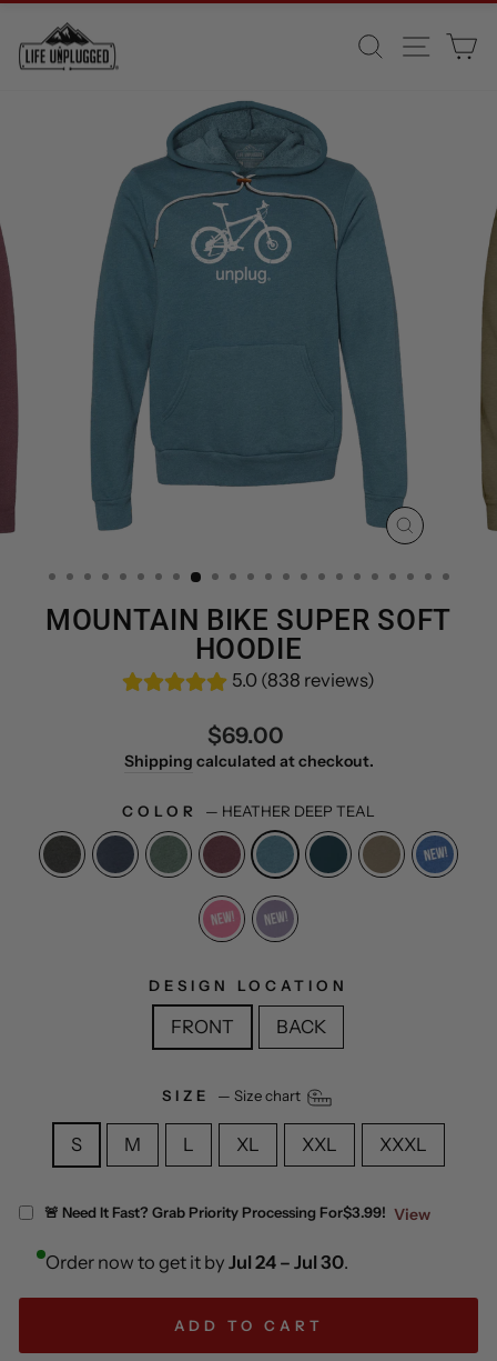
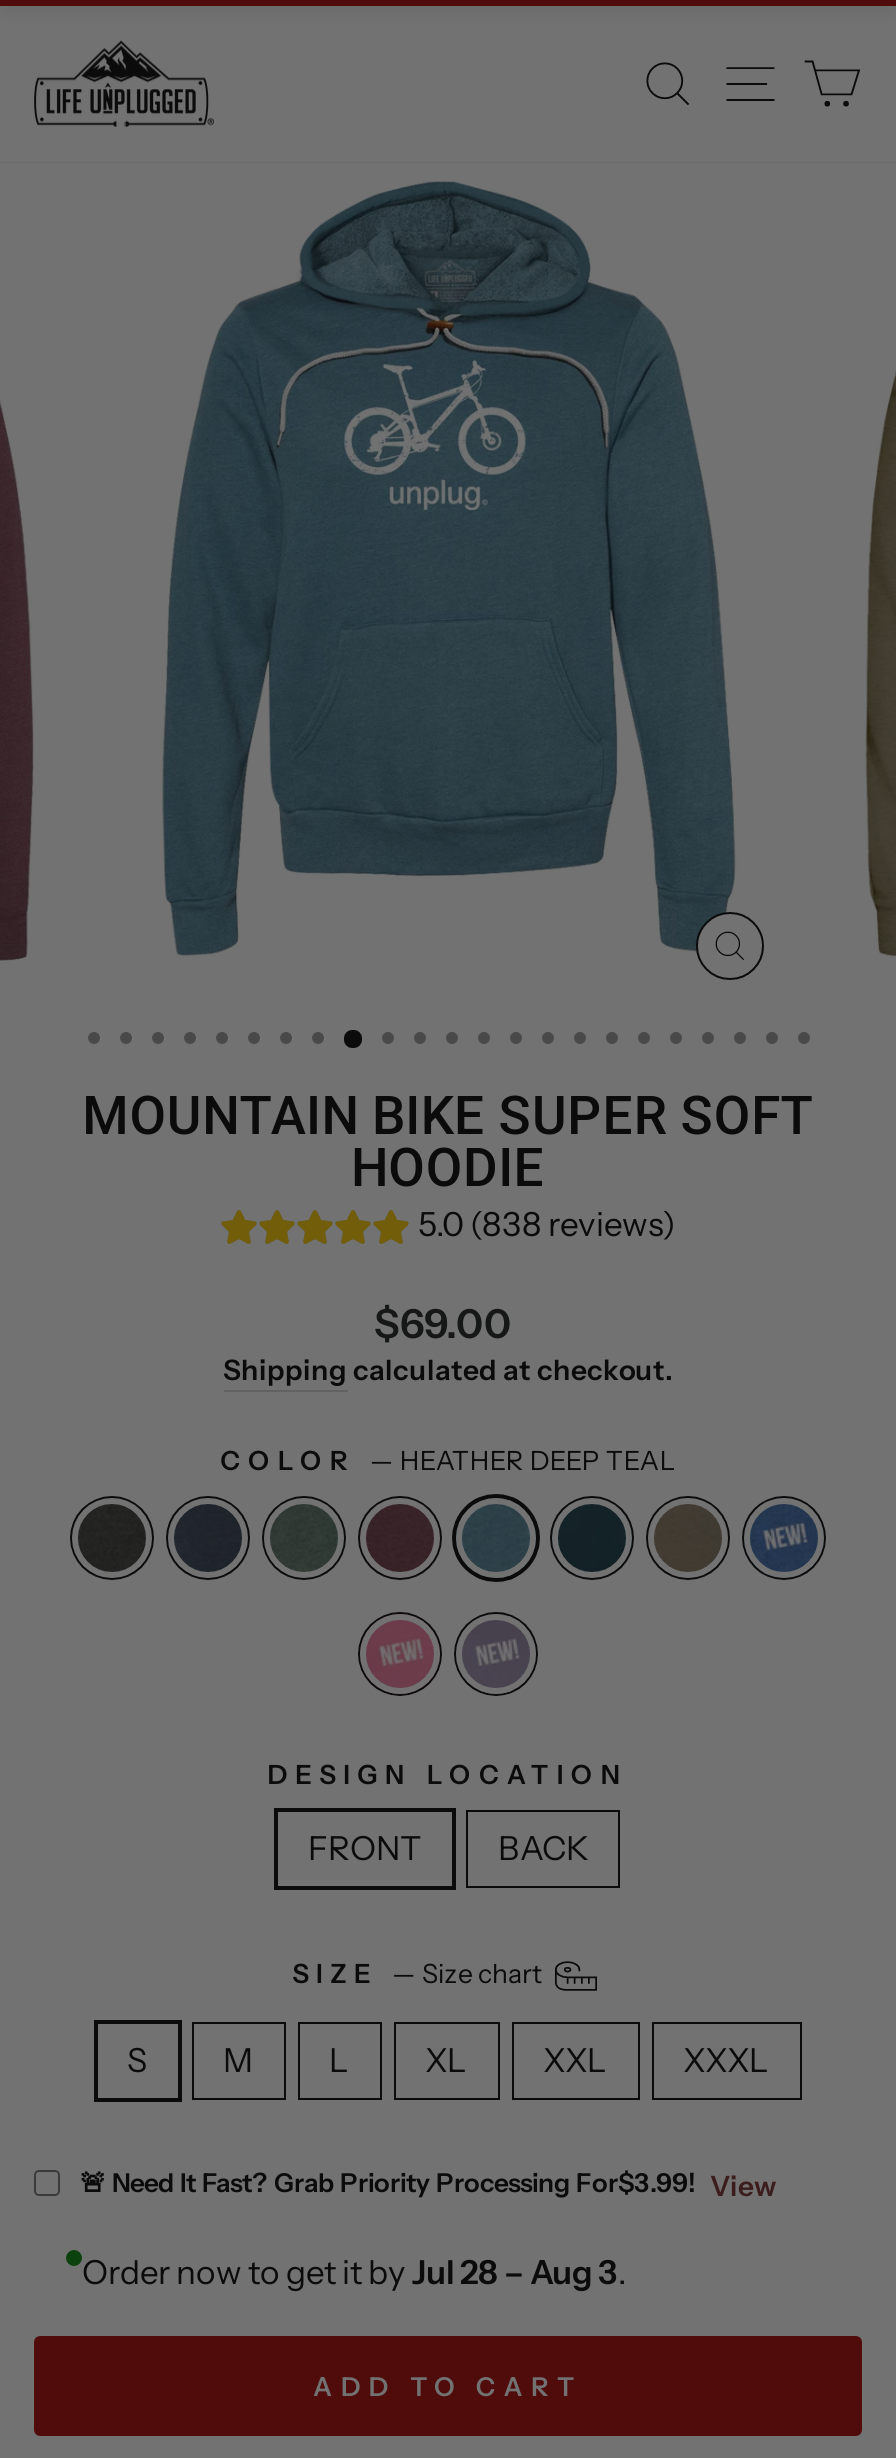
[45,1251,348,1274] Order now to get it by Jul 24 – Jul 30. -> [82,2253,626,2293] Order now to get it by Jul 28 – Aug 3.

